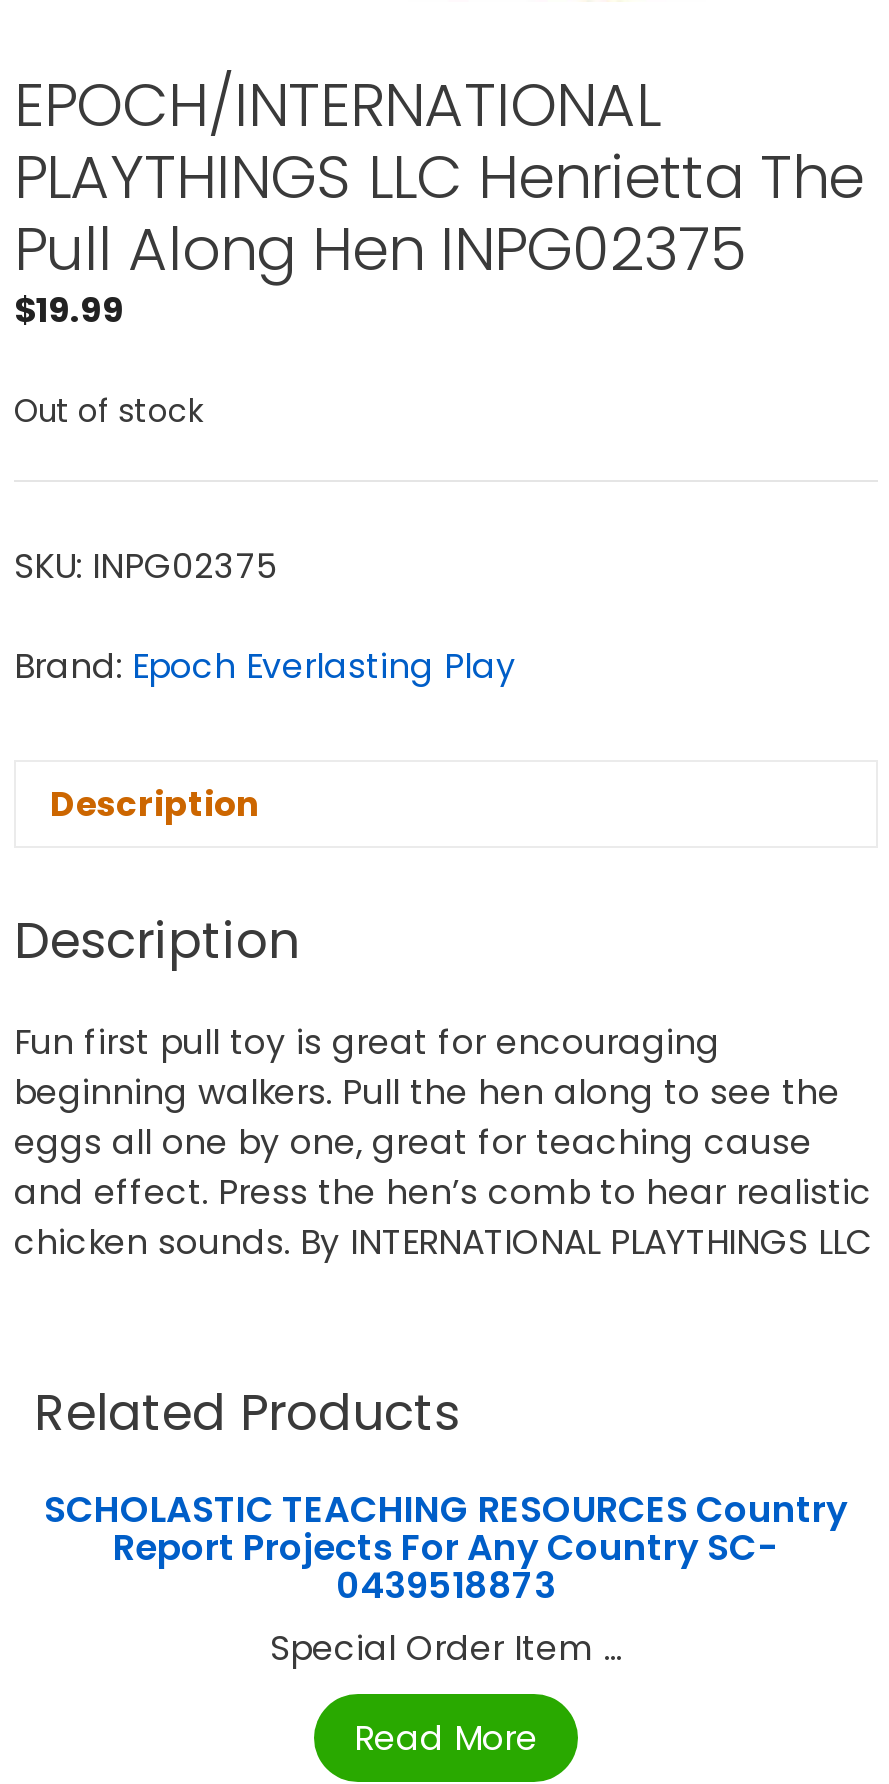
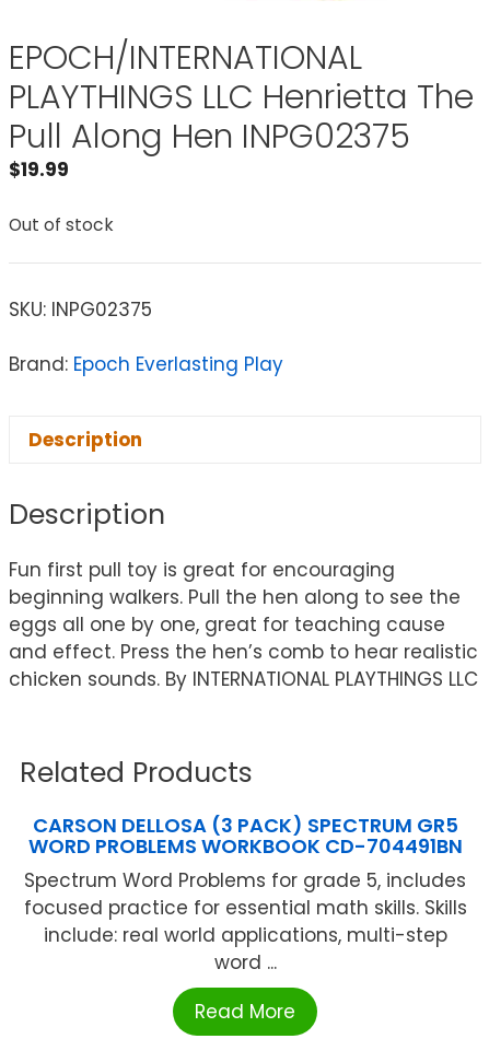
[44,1483,848,1671] SCHOLASTIC TEACHING RESOURCES Country | Report Projects For Any Country SC- | 0439518873 | Special Order Item ... -> [24,811,467,975] CARSON DELLOSA (3 PACK) SPECTRUM GR5 | WORD PROBLEMS WORKBOOK CD-704491BN | Spectrum Word Problems for grade 5, includes | focused practice for essential math skills. Skills | include: real world applications, multi-step | word ...

